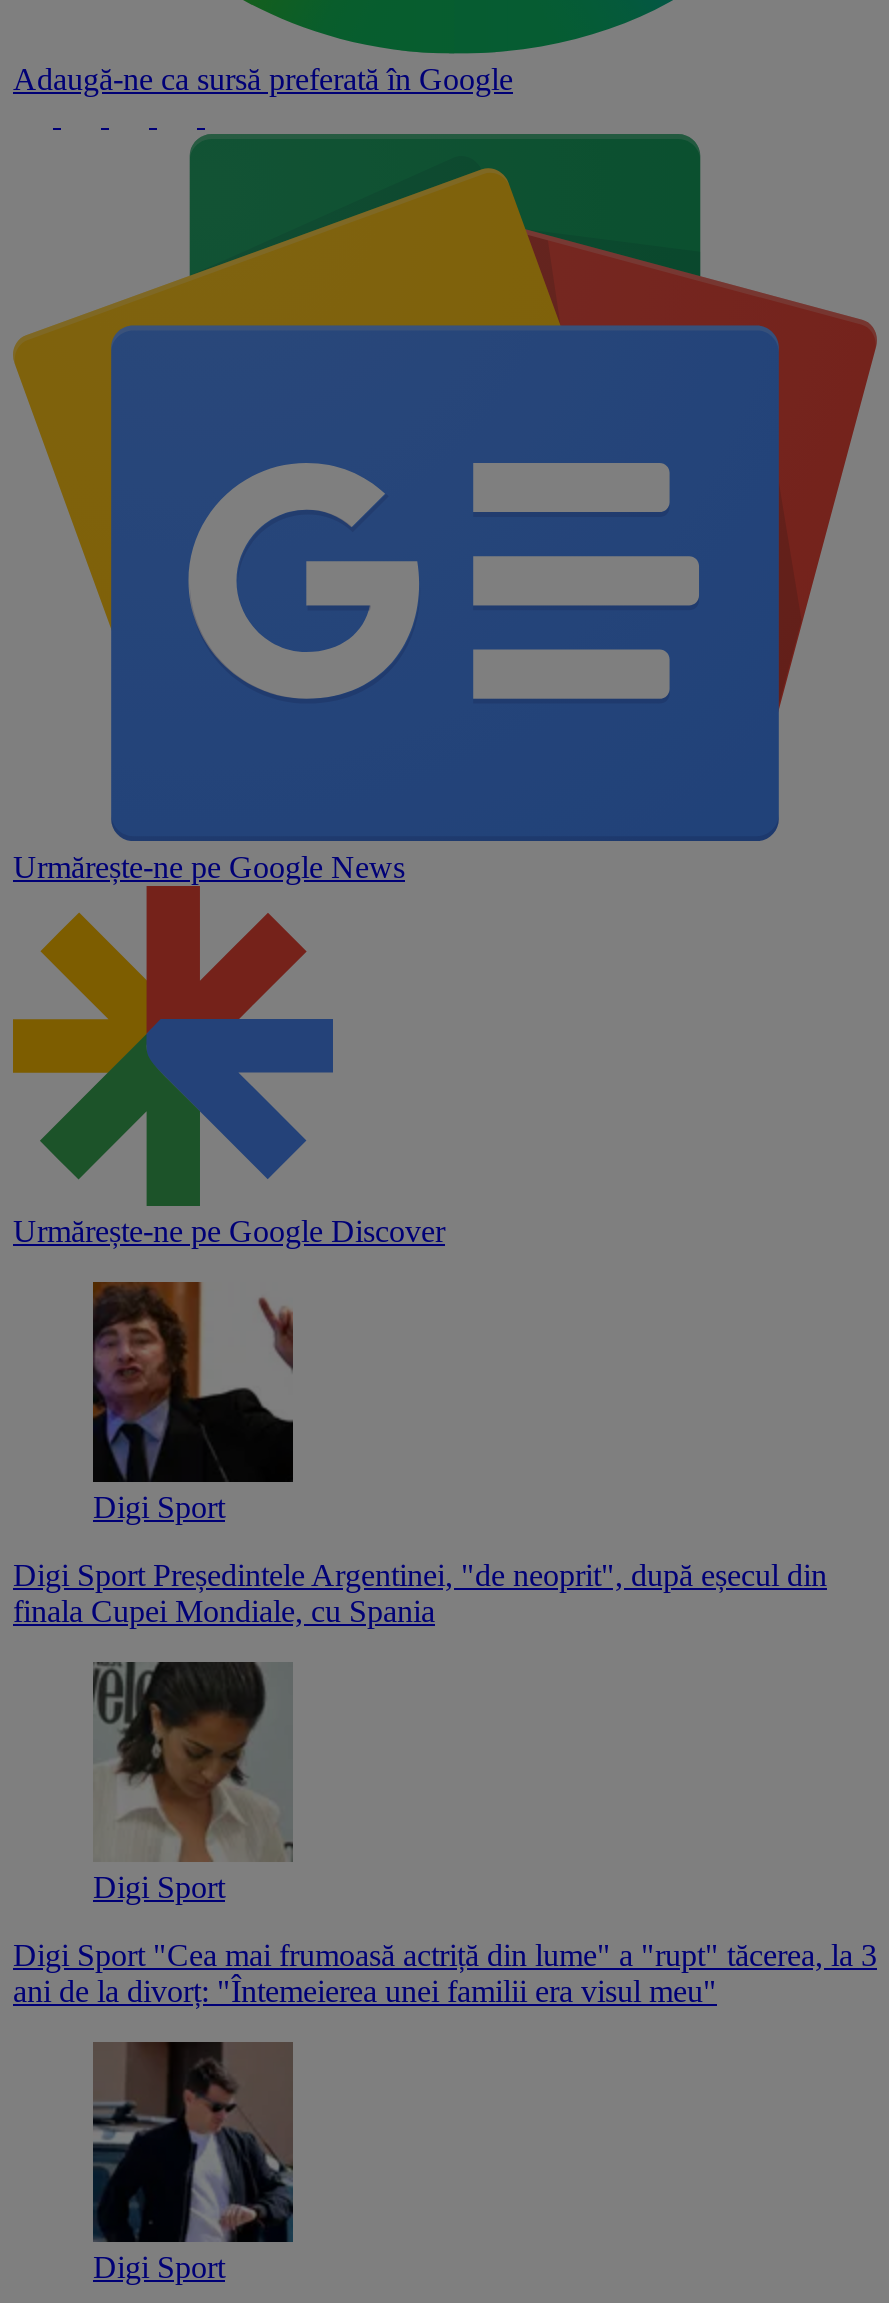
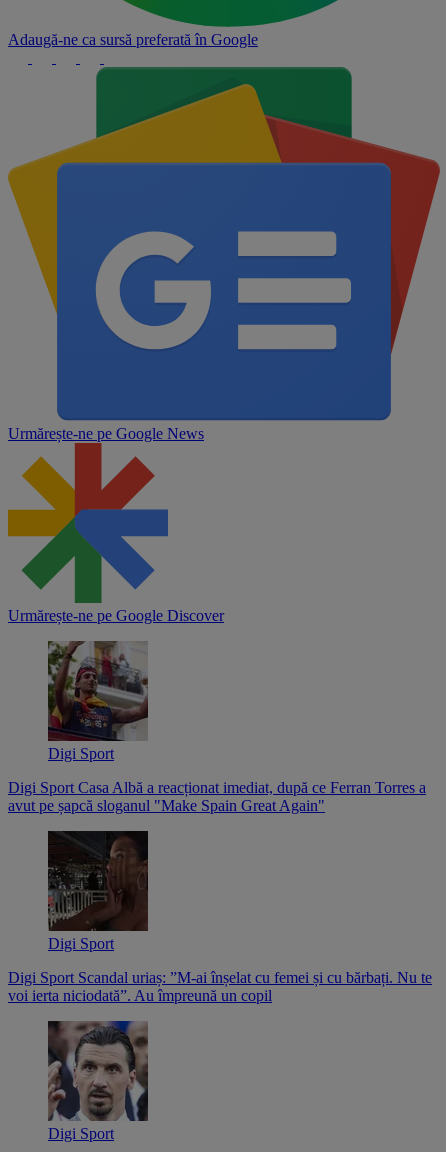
[13,1280,827,1628] [image] | Digi Sport Președintele Argentinei, "de neoprit", după eșecul din | finala Cupei Mondiale, cu Spania -> [8,640,426,814] [image] | Digi Sport Casa Albă a reacționat imediat, după ce Ferran Torres a | avut pe șapcă sloganul "Make Spain Great Again"
[13,1662,877,2008] [image] | Digi Sport "Cea mai frumoasă actriță din lume" a "rupt" tăcerea, la 3 | ani de la divorț: "Întemeierea unei familii era visul meu" -> [8,830,432,1004] [image] | Digi Sport Scandal uriaș: ”M-ai înșelat cu femei și cu bărbați. Nu te | voi ierta niciodată”. Au împreună un copil
[91,2040,295,2244] [image] -> [47,1020,149,1122] [image]

